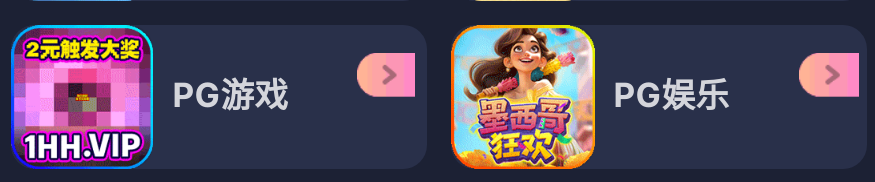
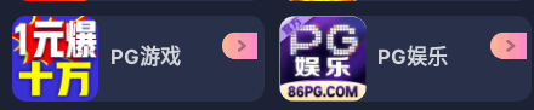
[9,22,155,170] [image] -> [11,15,100,102] [image]
[449,22,597,172] [image] -> [278,15,367,103] [image]

